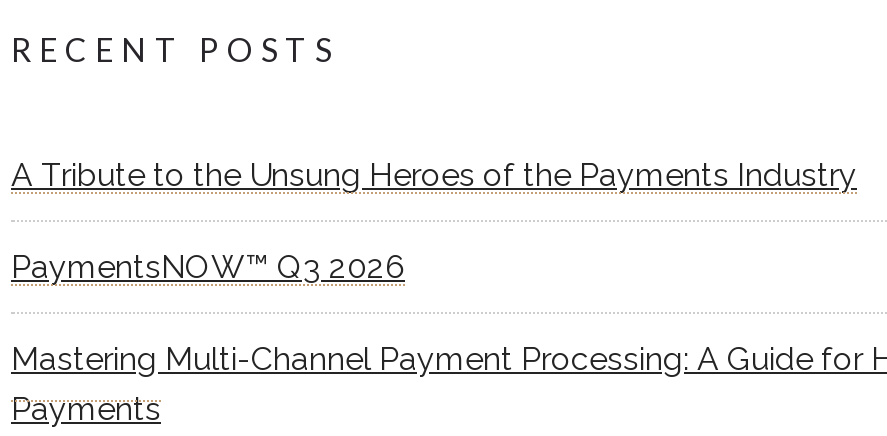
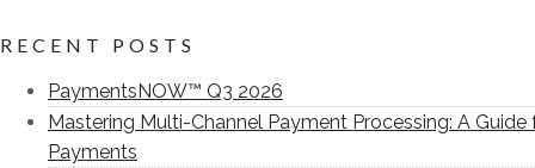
[11,156,857,194] A Tribute to the Unsung Heroes of the Payments Industry -> none

